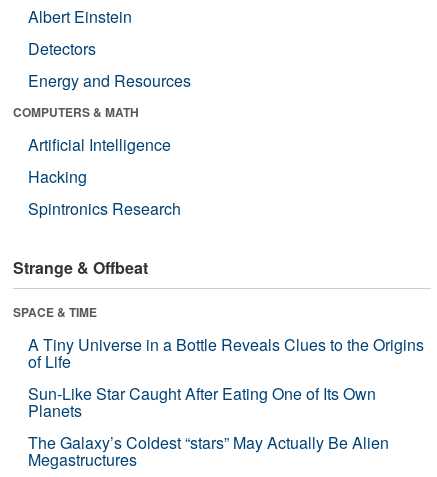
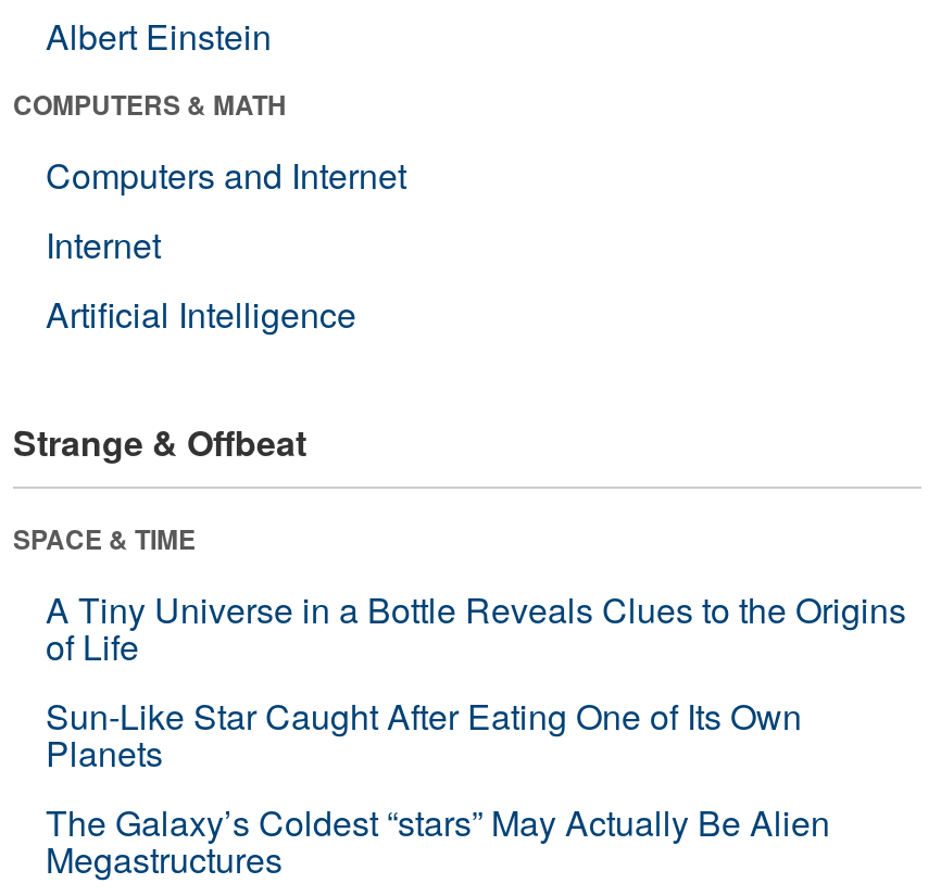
[28,37,191,92] Detectors | Energy and Resources -> none
none -> [46,149,406,269] Computers and Internet | Internet
[28,165,181,220] Hacking | Spintronics Research -> none

